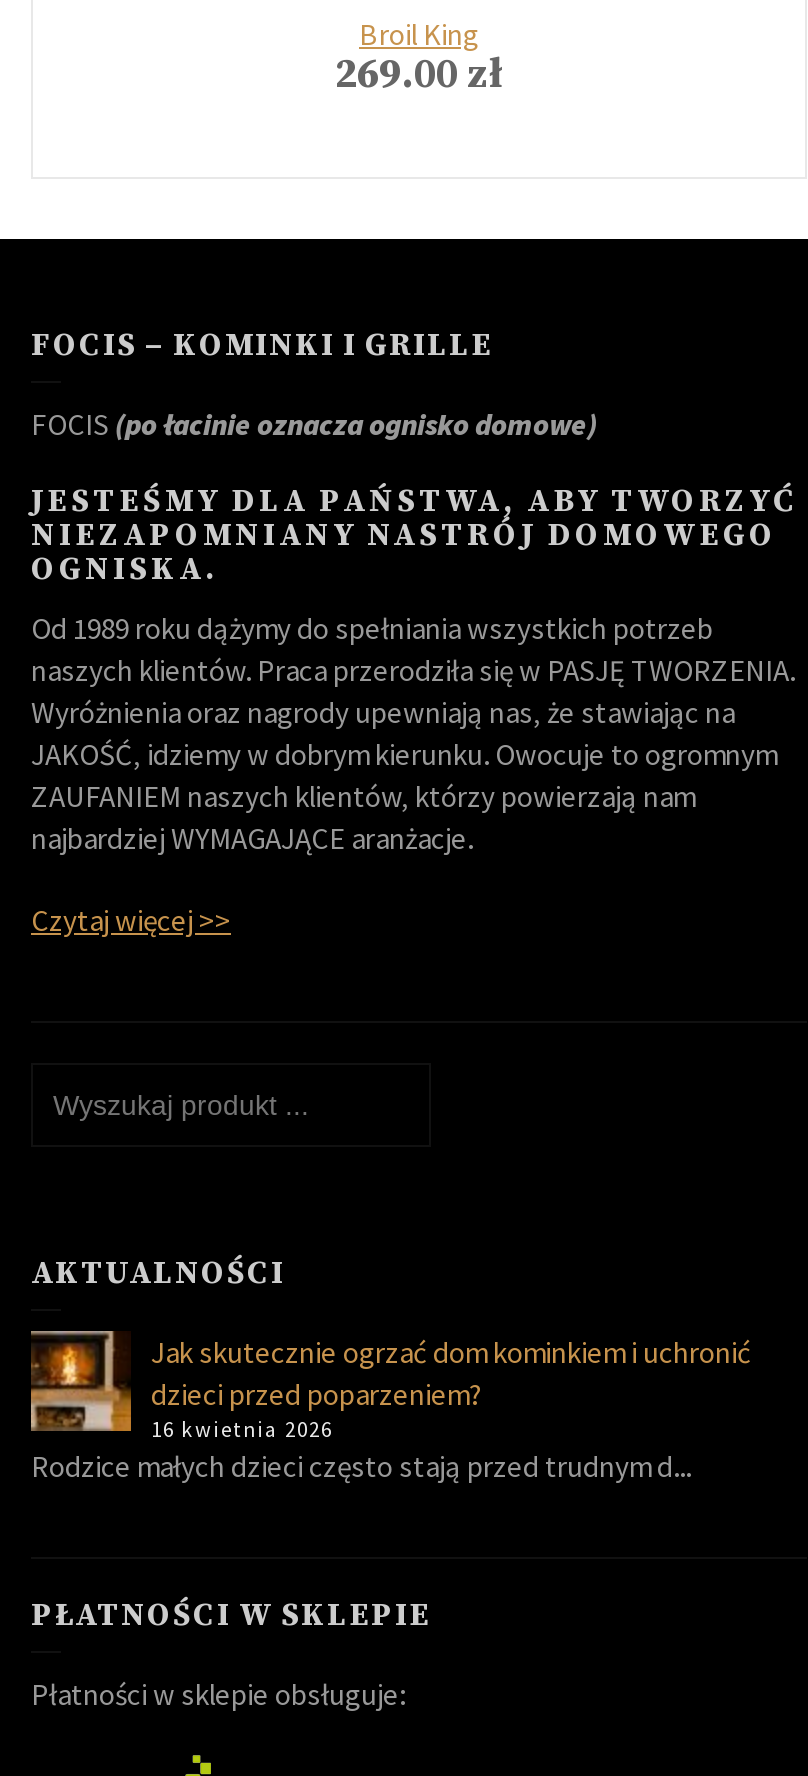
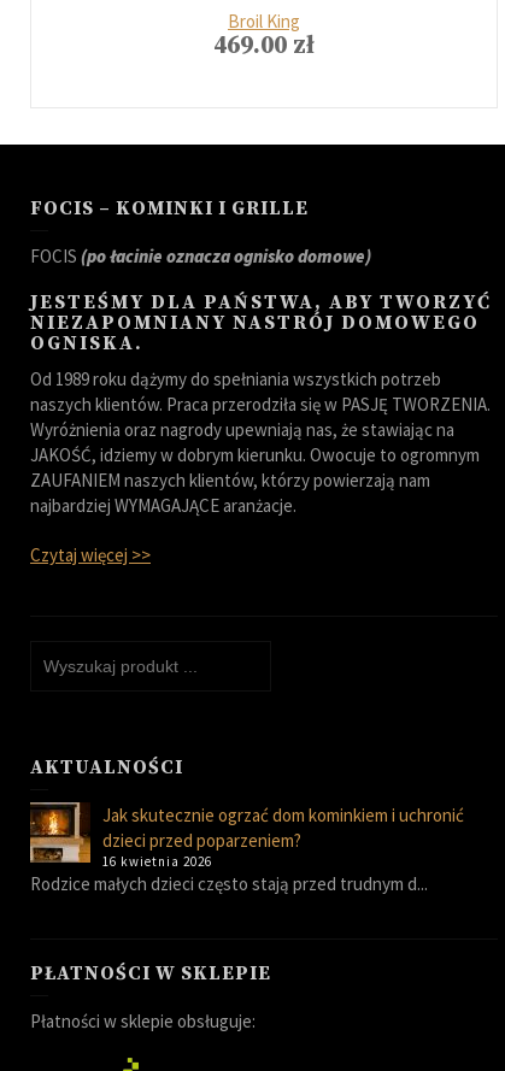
[335,49,503,101] 269.00zł -> [213,31,315,62] 469.00zł

